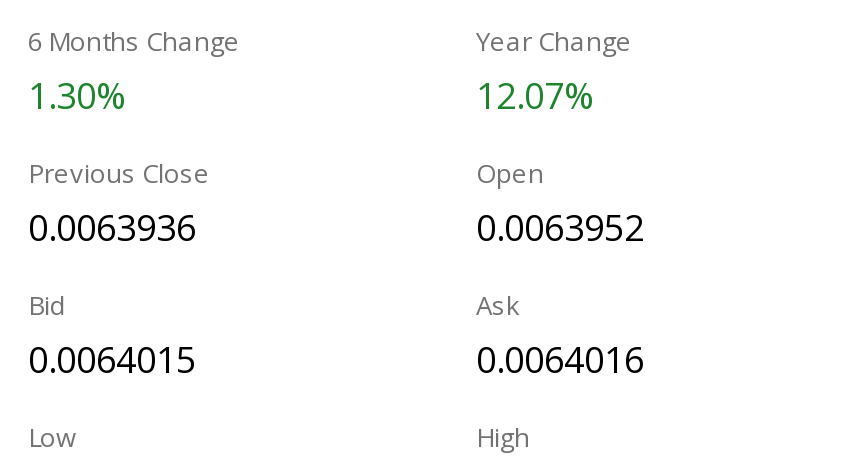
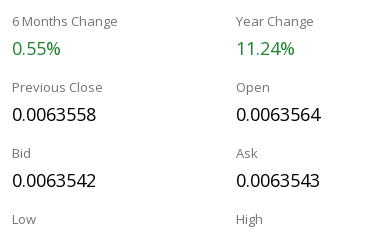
[28,71,126,119] 1.30% -> [12,36,61,60] 0.55%
[476,71,594,119] 12.07% -> [236,36,295,60] 11.24%
[28,203,196,251] 0.0063936 -> [12,102,96,126] 0.0063558
[476,203,644,251] 0.0063952 -> [236,102,320,126] 0.0063564
[28,335,196,383] 0.0064015 -> [12,168,96,192] 0.0063542
[476,335,644,383] 0.0064016 -> [236,168,320,192] 0.0063543

